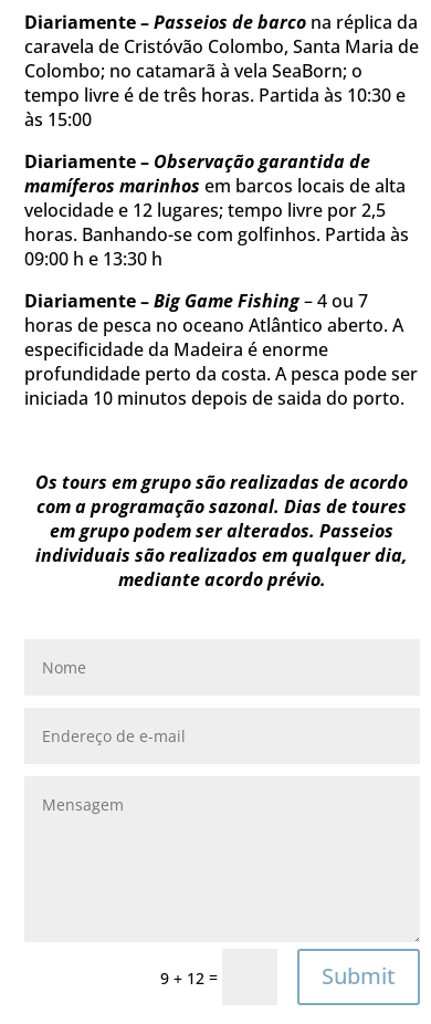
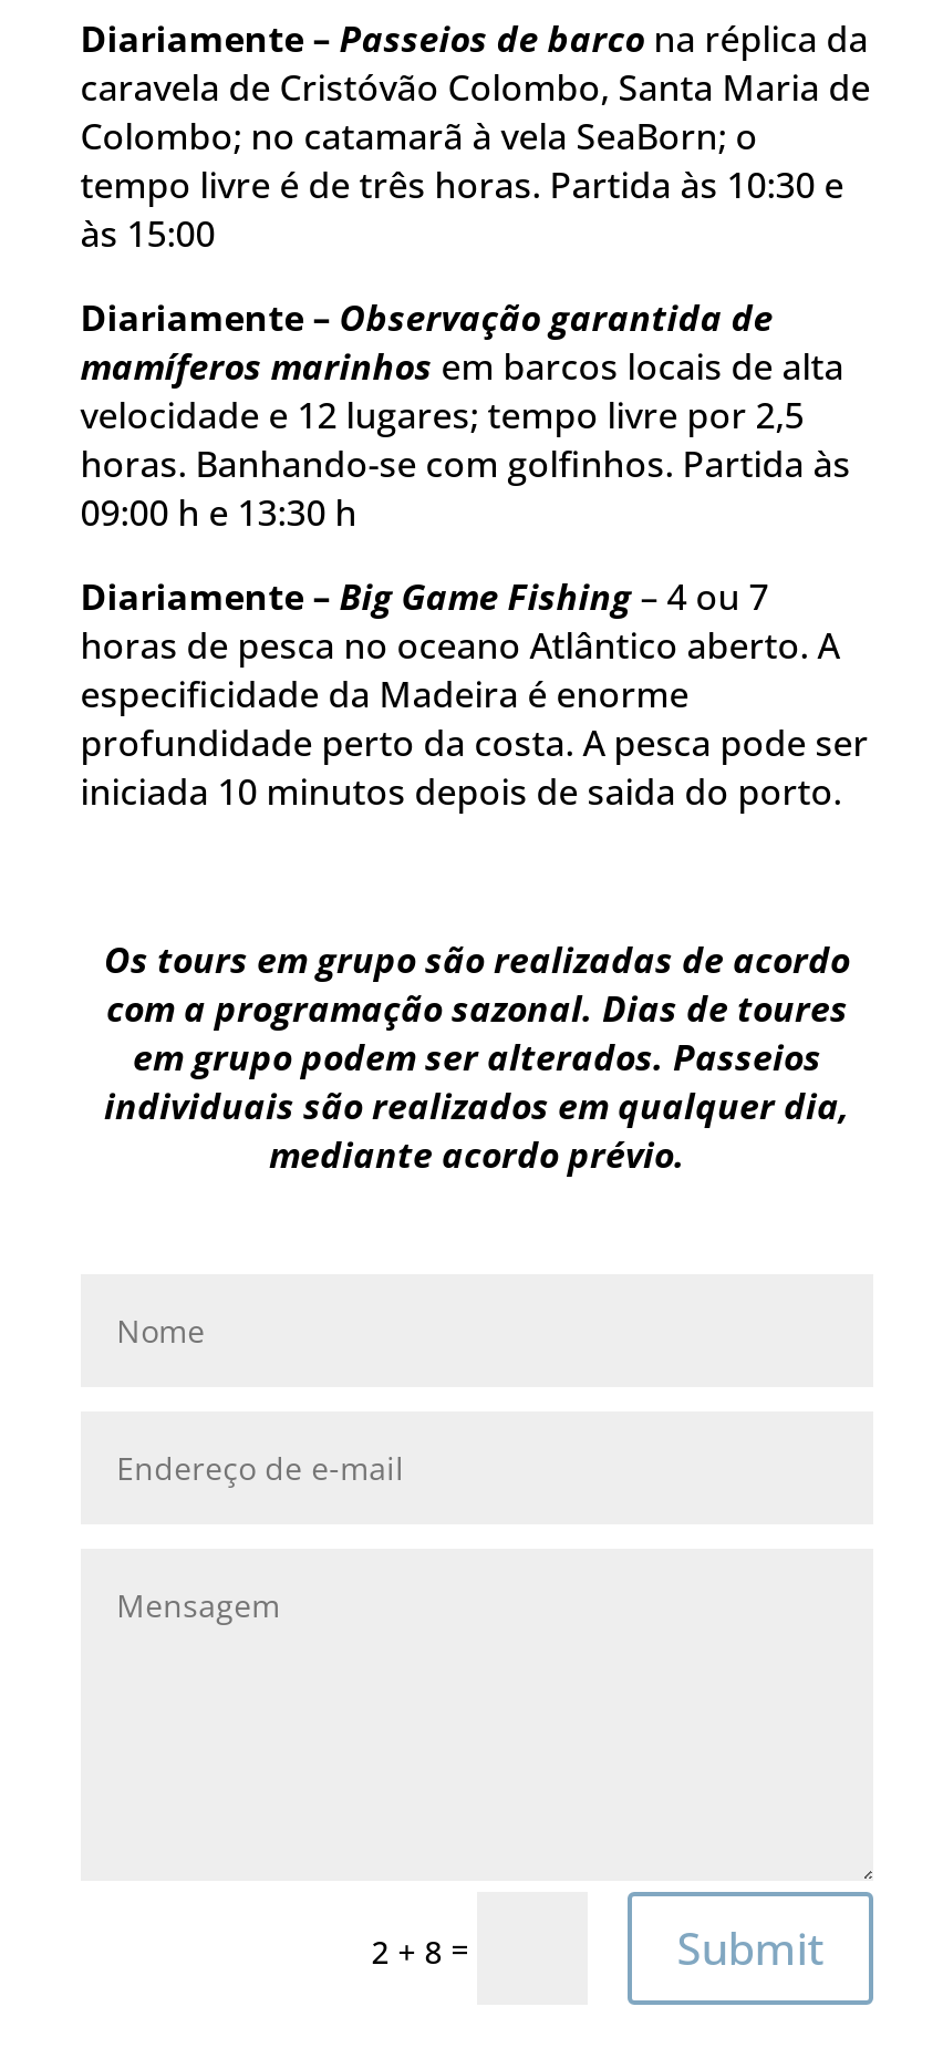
[160,966,222,989] 9 + 12 = -> [371,1928,477,1973] 2 + 8 =

